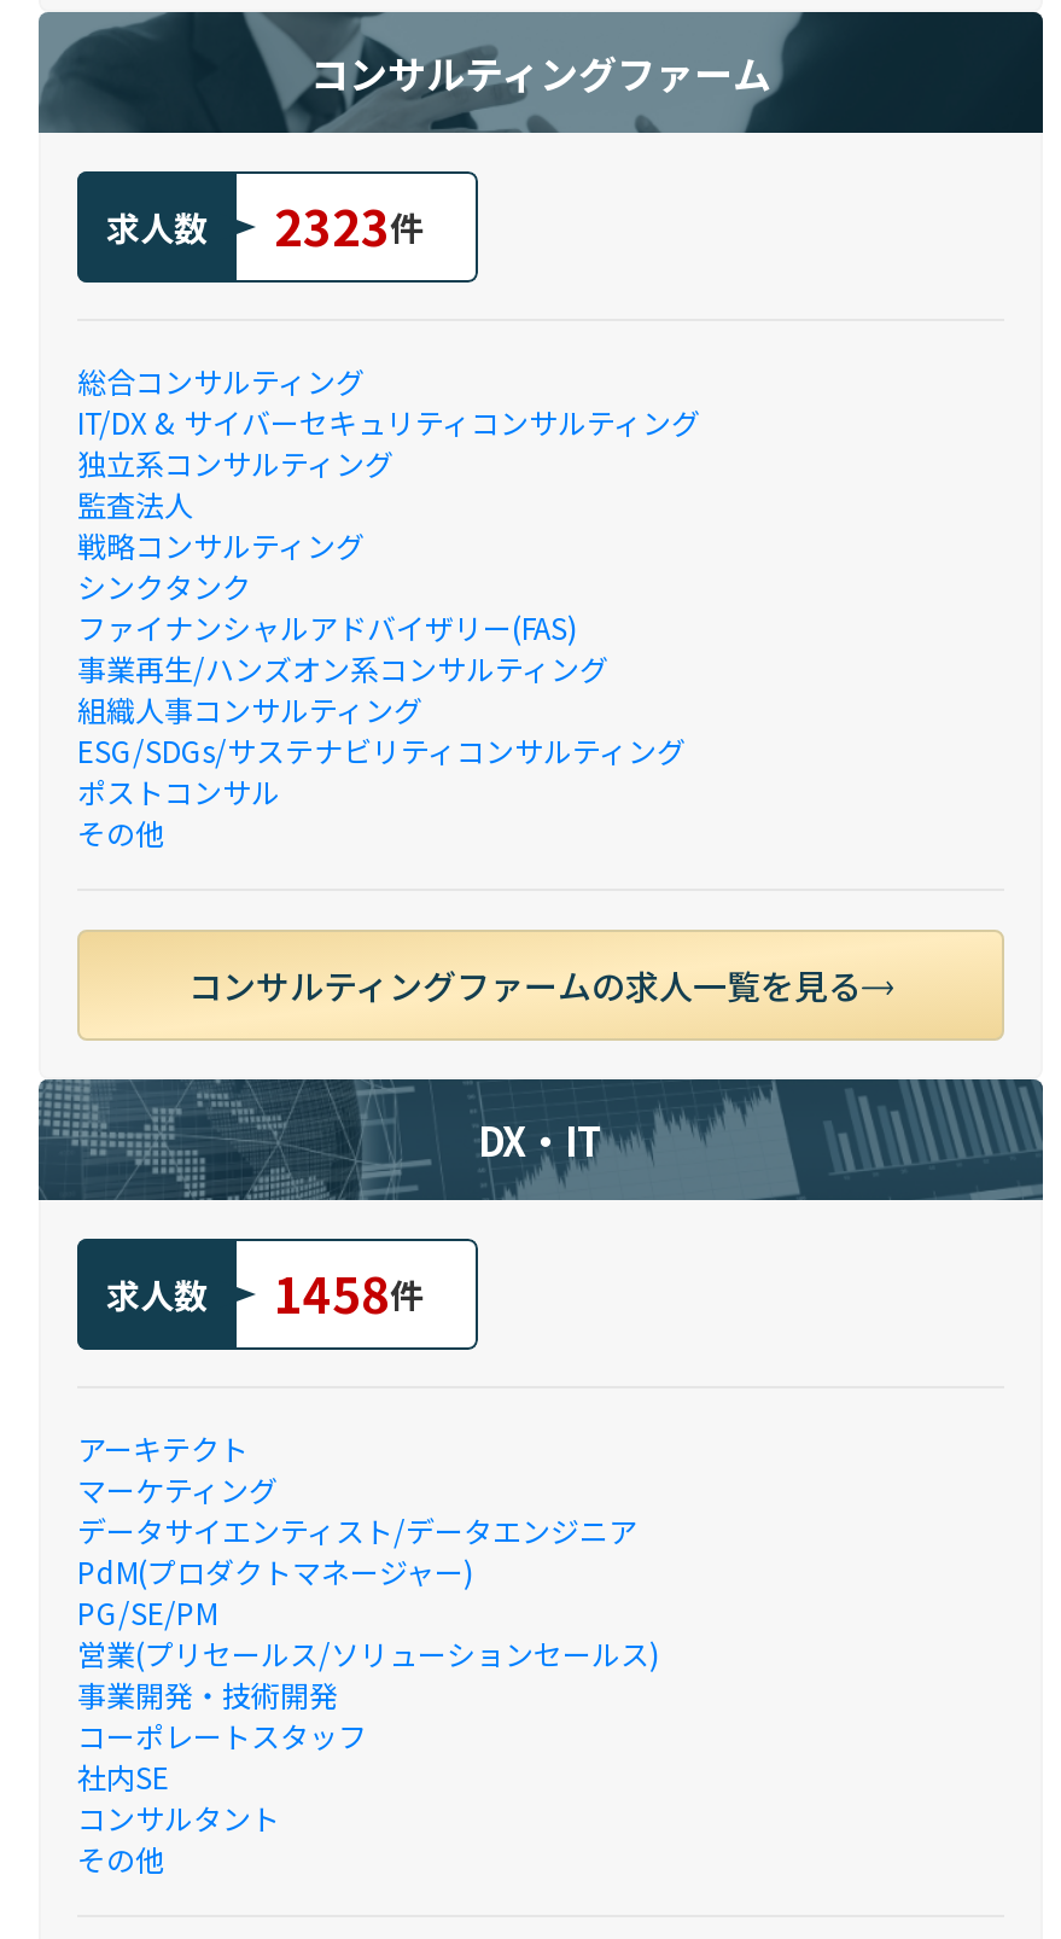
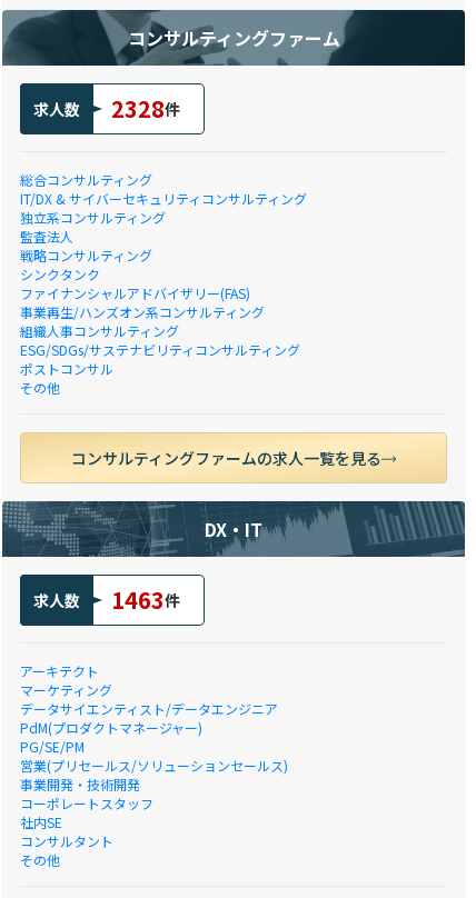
[106,191,424,261] 求人数 2323件 -> [33,92,180,124] 求人数 2328件
[106,1258,424,1328] 求人数 1458件 -> [33,583,180,616] 求人数 1463件

